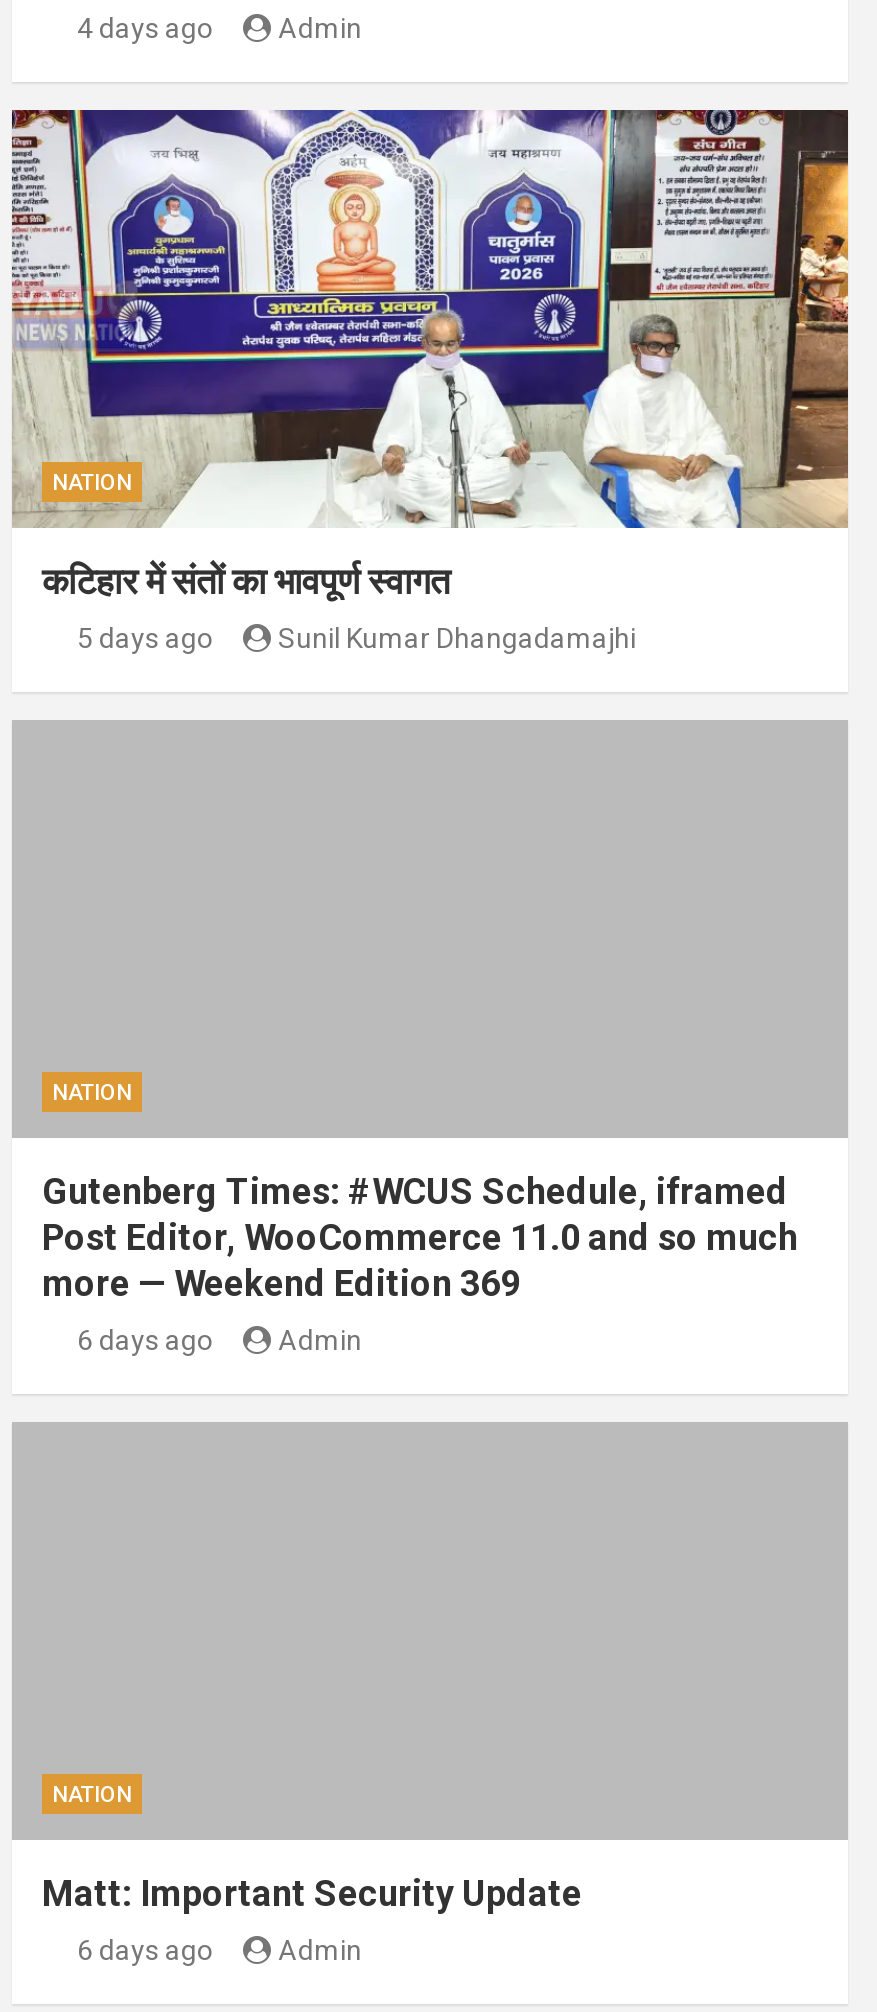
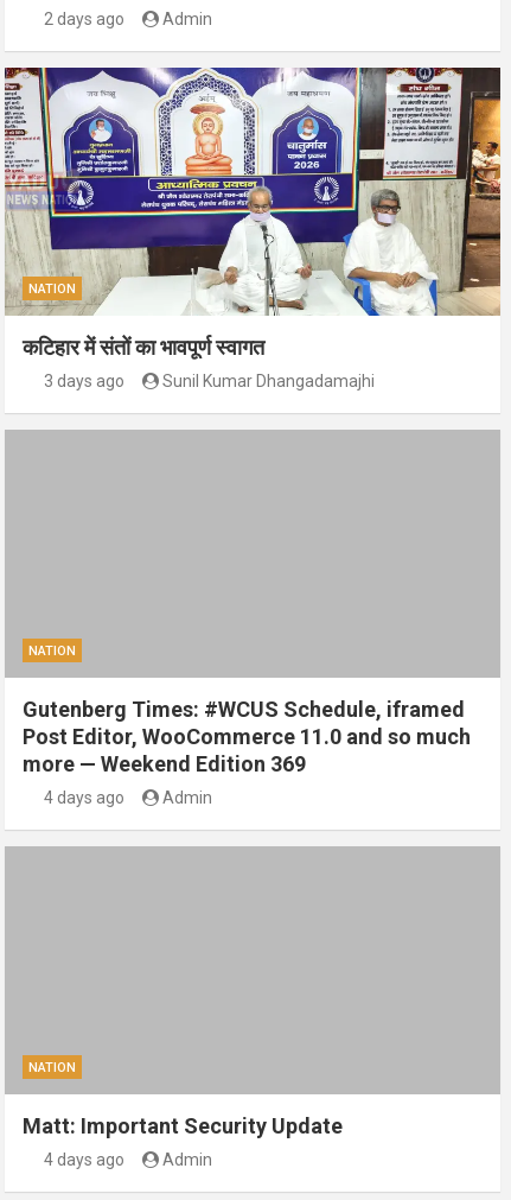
[77,11,213,43] 4 days ago -> [43,10,124,29] 2 days ago
[77,621,213,653] 5 days ago -> [43,372,124,391] 3 days ago
[77,1323,213,1355] 6 days ago -> [43,788,124,807] 4 days ago
[77,1933,213,1965] 6 days ago -> [43,1150,124,1169] 4 days ago

